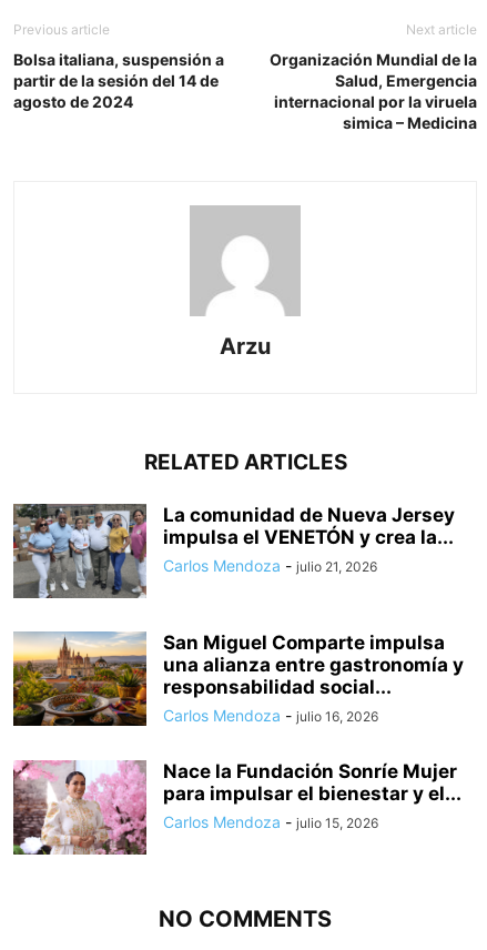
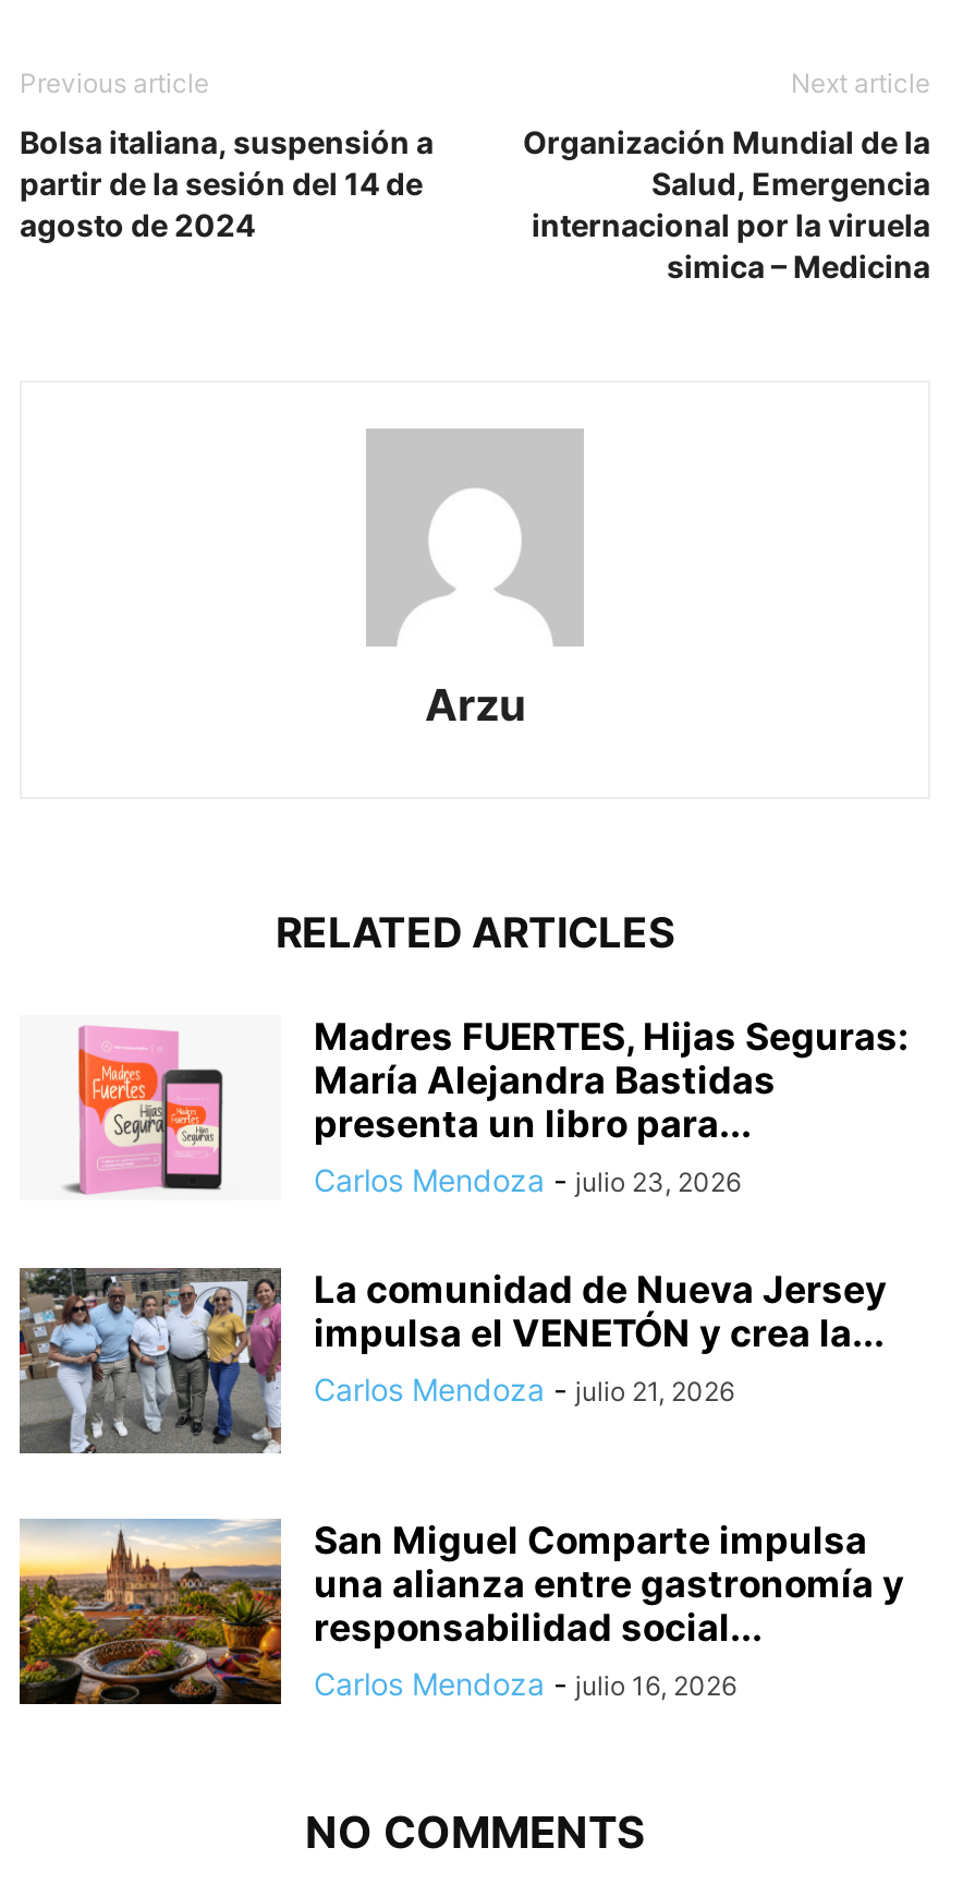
none -> [63,1024,224,1196] [image]
none -> [314,1015,909,1199] Madres FUERTES, Hijas Seguras: | María Alejandra Bastidas | presenta un libro para... | Carlos Mendoza - julio 23, 2026
moved [11,502,464,725] -> [15,1264,904,1702]: [image] | La comunidad de Nueva Jersey | impulsa el VENETÓN y crea la... | Carlos Mendoza - julio 21, 2026 | San Miguel Comparte impulsa | una alianza entre gastronomía y | responsabilidad social... | Carlos Mendoza - julio 16, 2026
[12,760,461,856] [image] | Nace la Fundación Sonríe Mujer | para impulsar el bienestar y el... | Carlos Mendoza - julio 15, 2026 -> none

